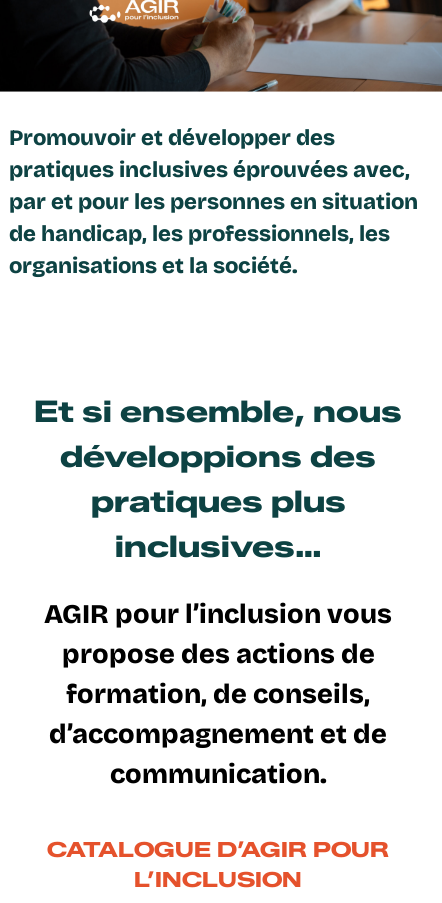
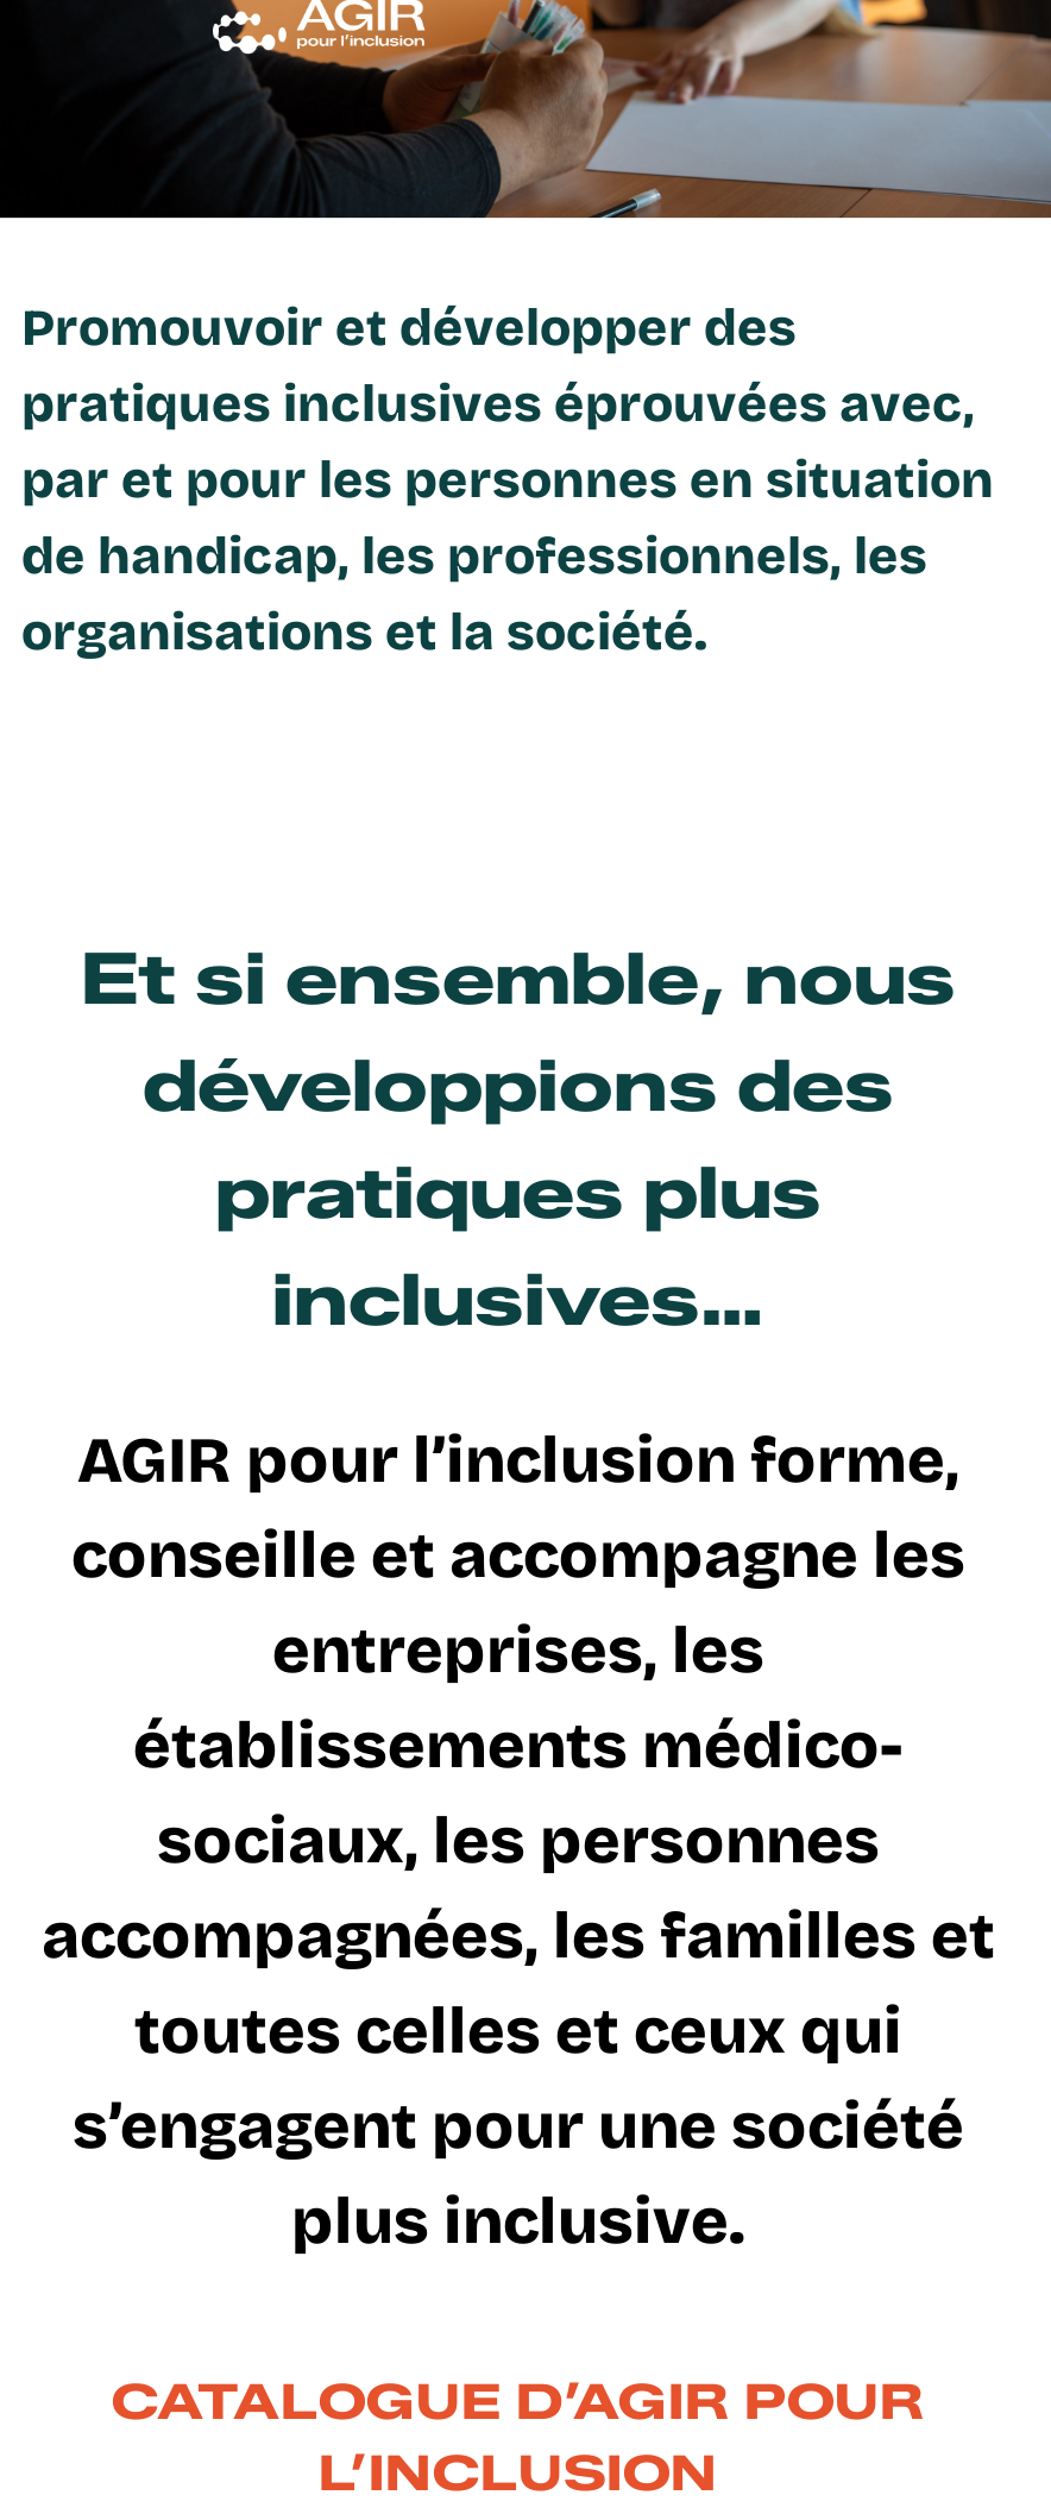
[44,598,392,790] AGIR pour l’inclusion vous | propose des actions de | formation, de conseils, | d’accompagnement et de | communication. -> [42,1423,995,2260] AGIR pour l’inclusion forme, | conseille et accompagne les | entreprises, les | établissements médico- | sociaux, les personnes | accompagnées, les familles et | toutes celles et ceux qui | s’engagent pour une société | plus inclusive.

